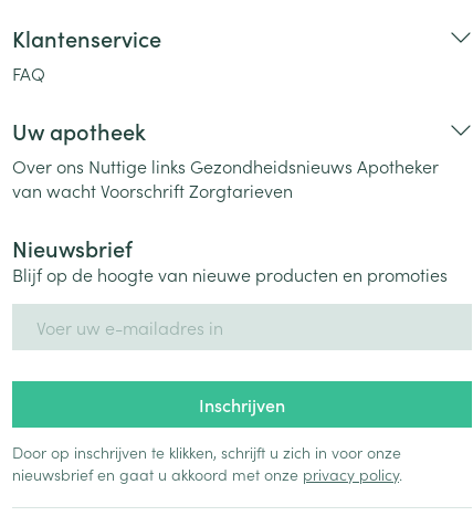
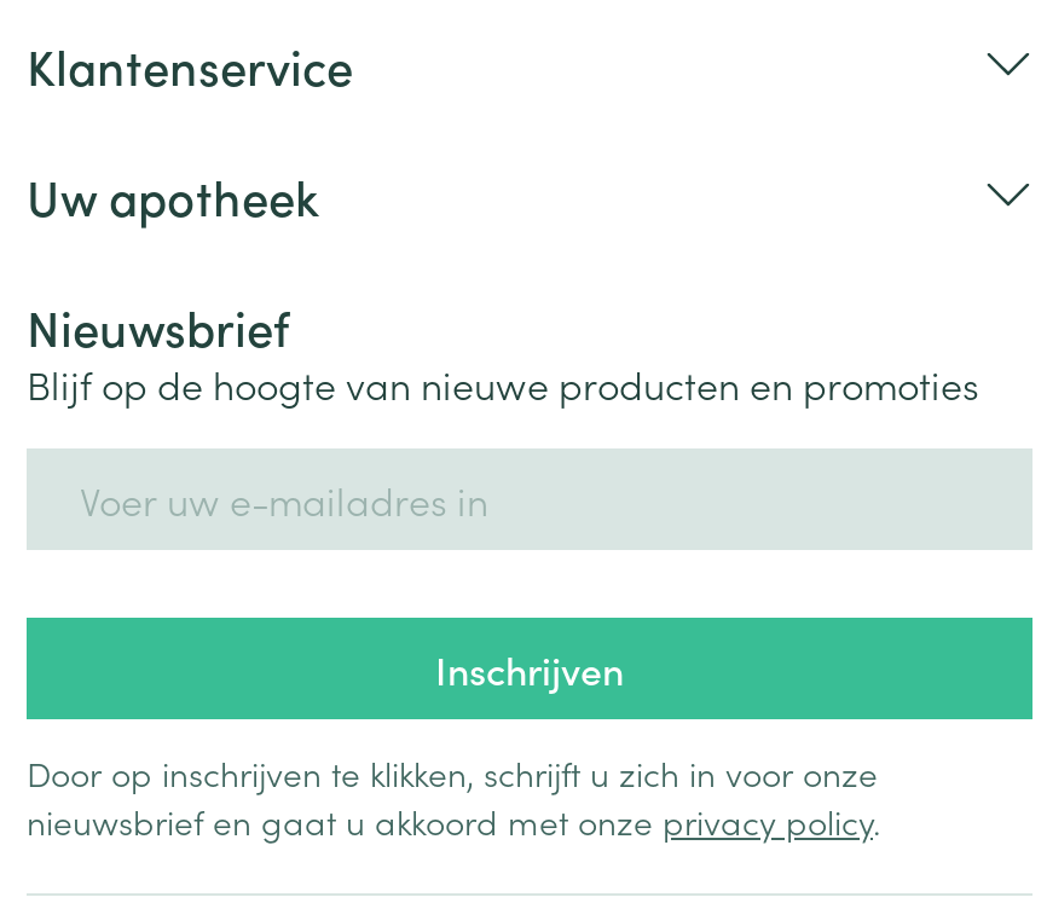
[12,61,45,85] FAQ -> none
[12,154,439,202] Over ons Nuttige links Gezondheidsnieuws Apotheker | van wacht Voorschrift Zorgtarieven -> none

